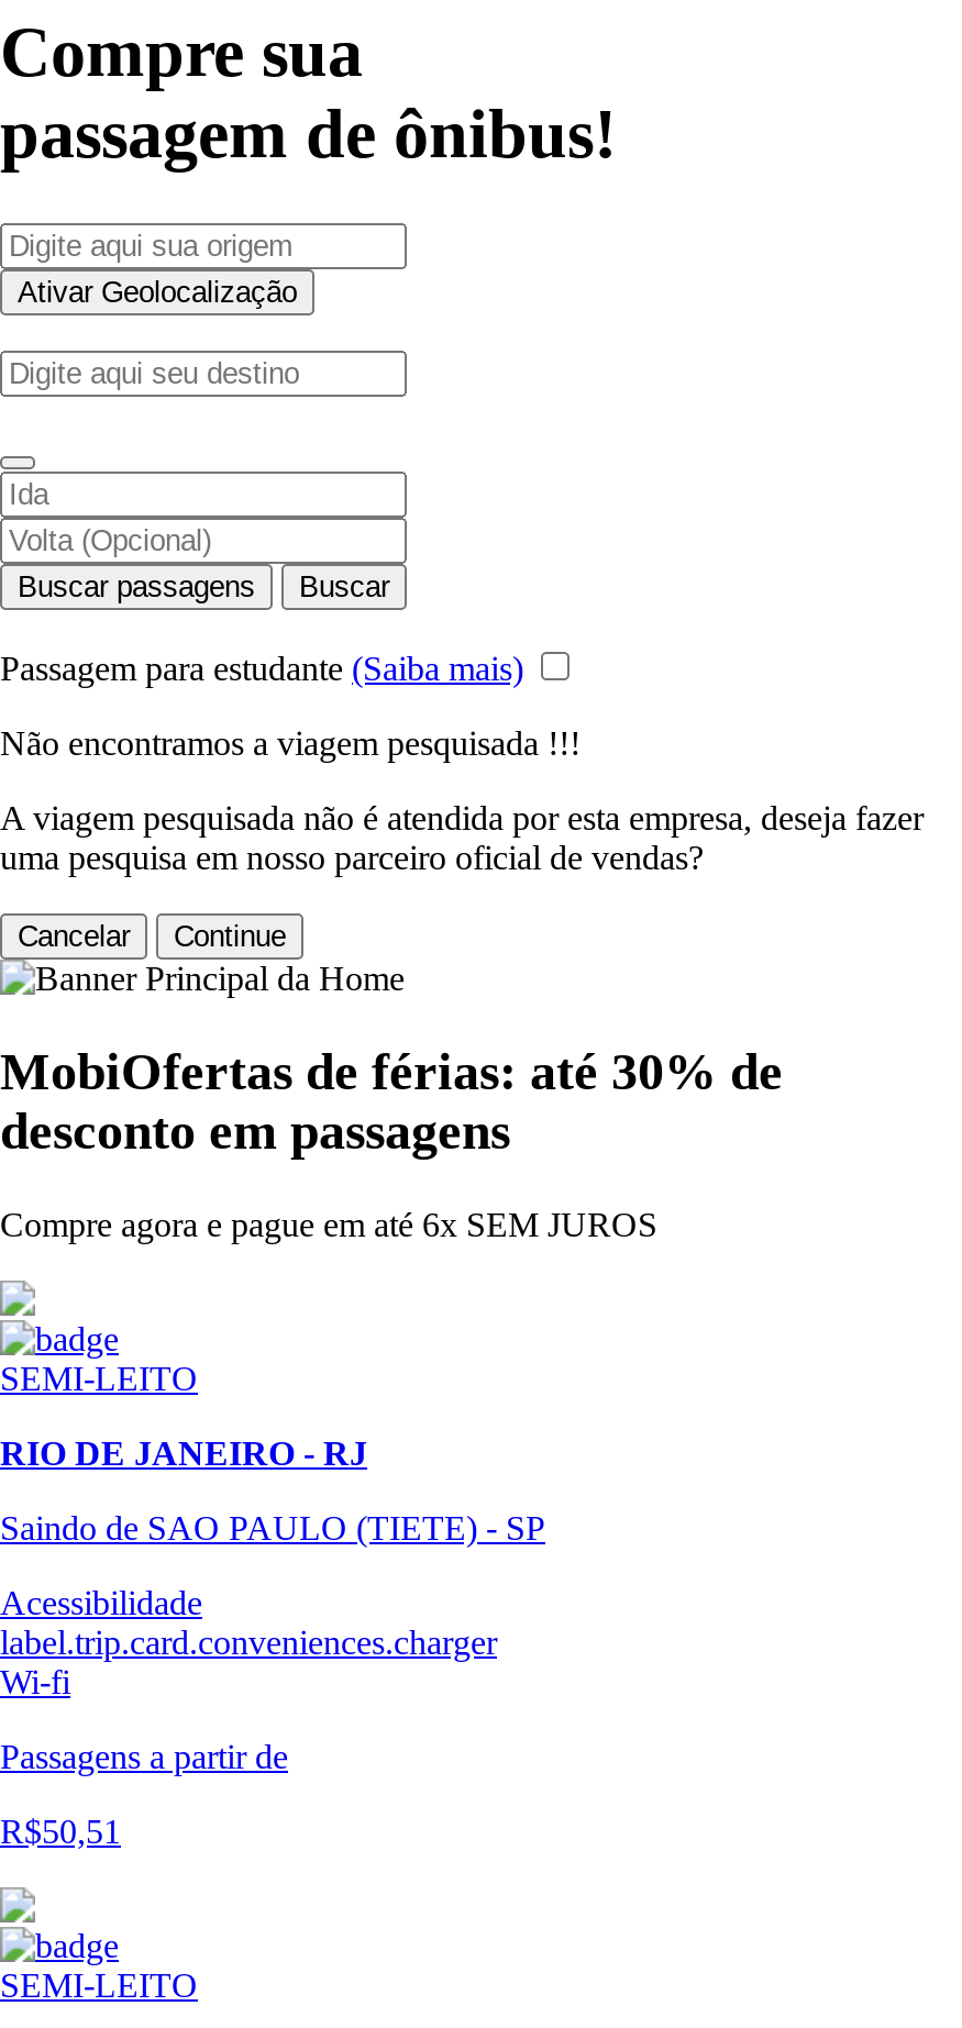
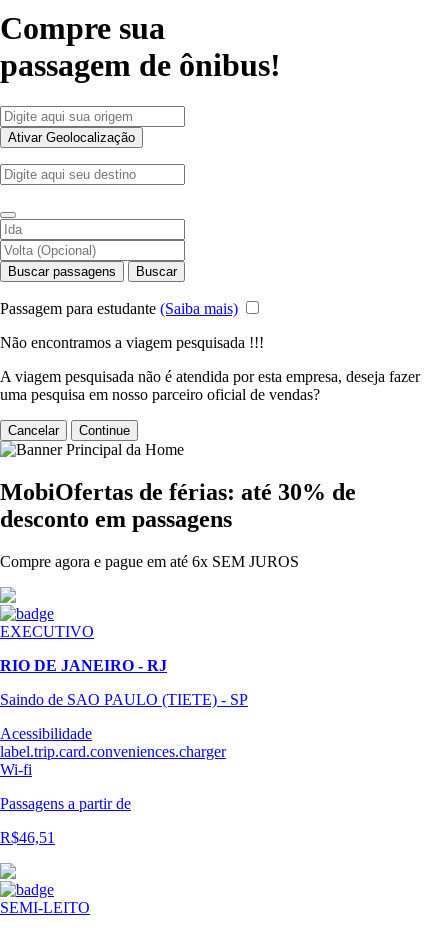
[0,1359,198,1396] SEMI-LEITO -> [0,623,94,640] EXECUTIVO
[0,1812,121,1849] R$50,51 -> [0,829,55,846] R$46,51

